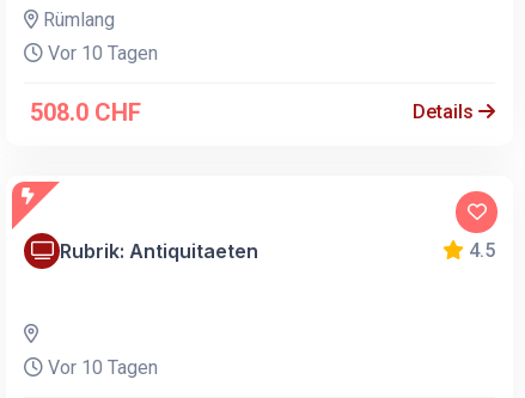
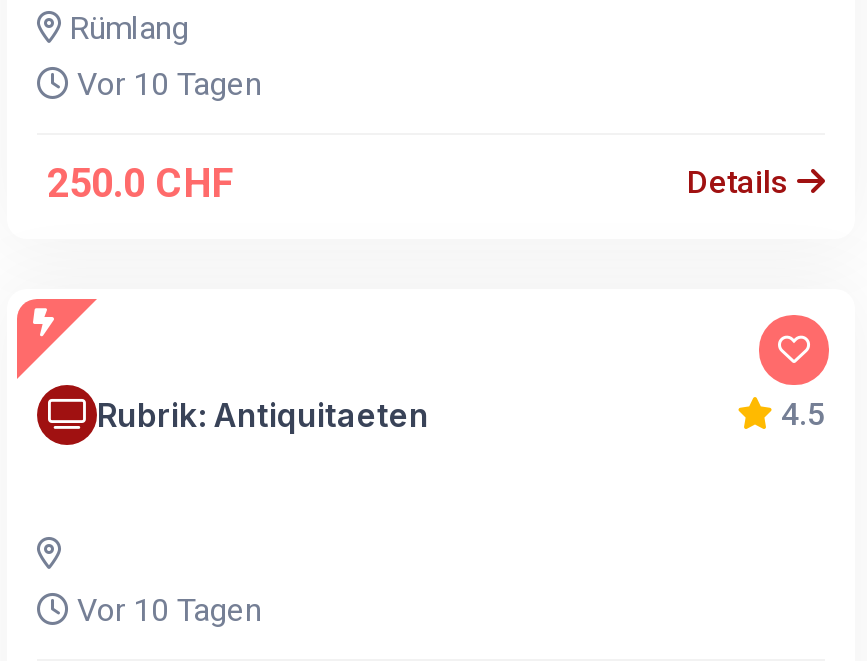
[30,98,141,127] 508.0 CHF -> [47,159,233,207] 250.0 CHF

